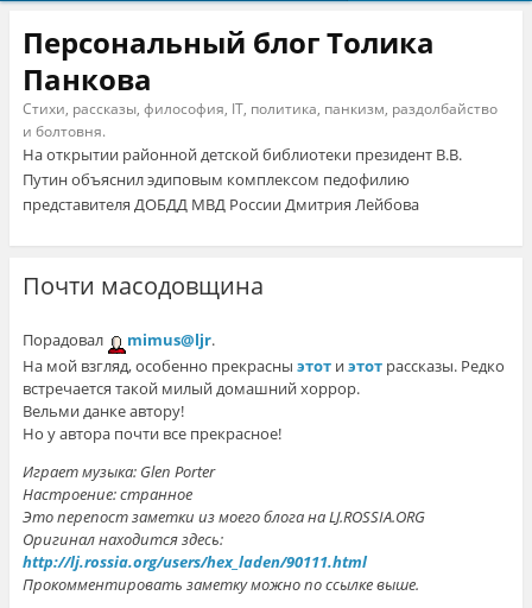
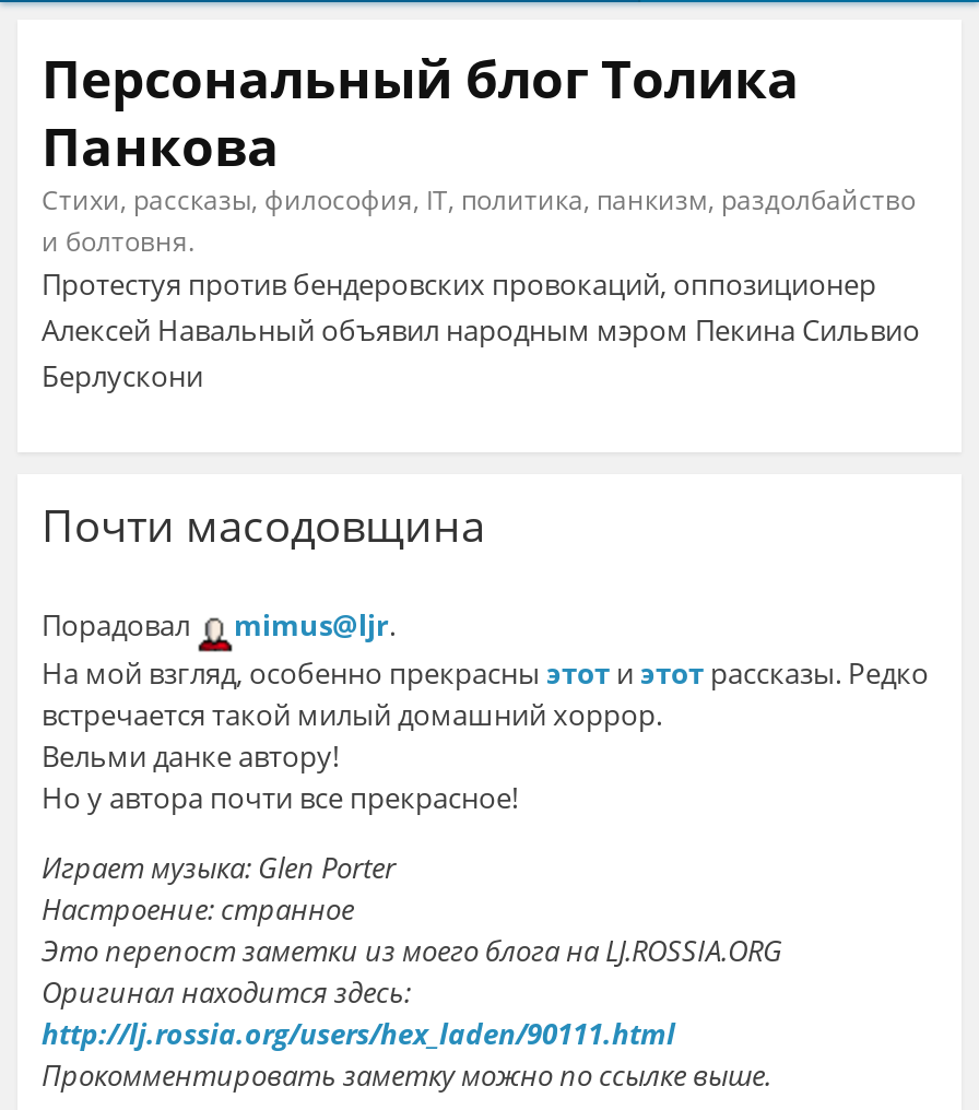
[23,144,462,215] На открытии районной детской библиотеки президент В.В. | Путин объяснил эдиповым комплексом педофилию | представителя ДОБДД МВД России Дмитрия Лейбова -> [42,264,920,395] Протестуя против бендеровских провокаций, оппозиционер | Алексей Навальный объявил народным мэром Пекина Сильвио | Берлускони

